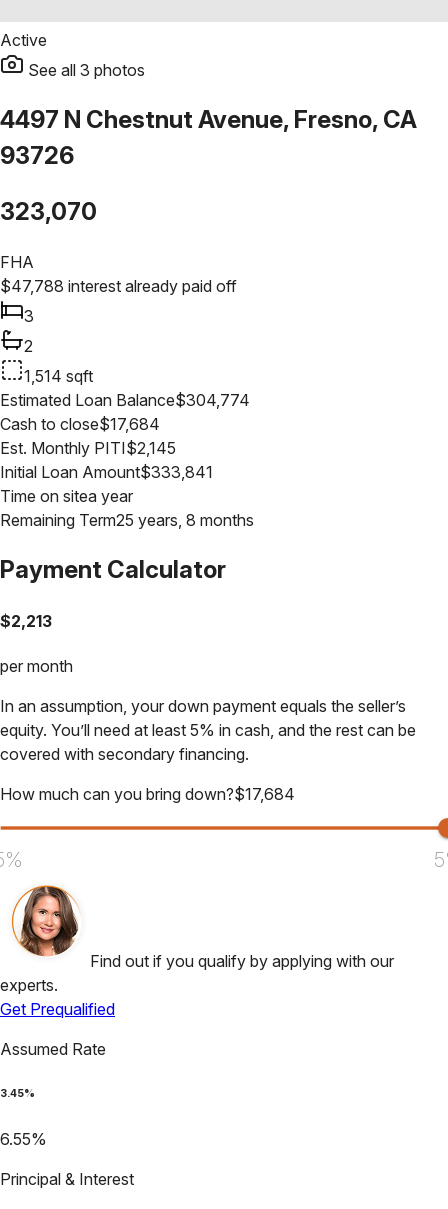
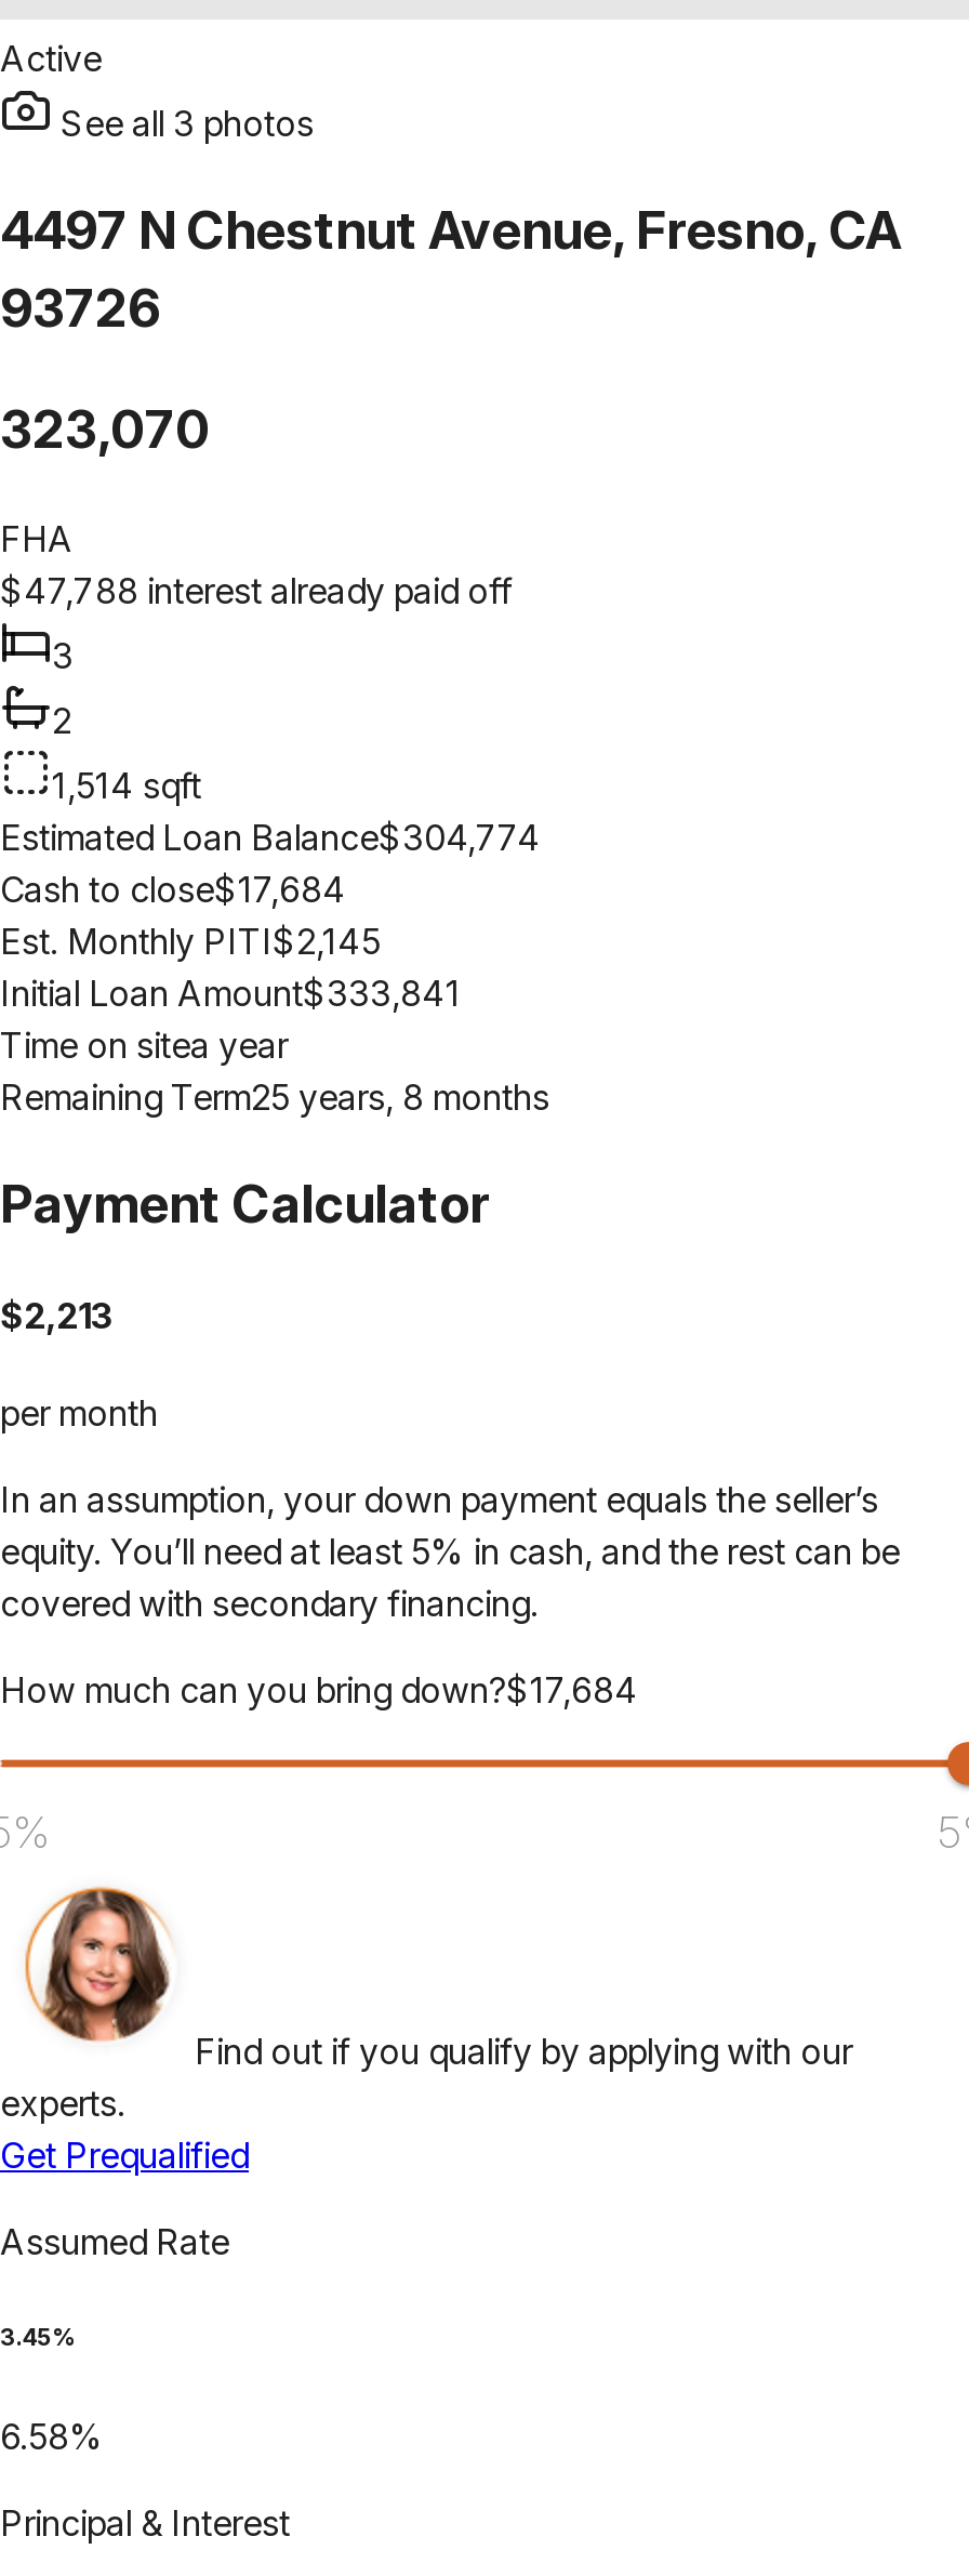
[0,1129,47,1149] 6.55% -> [0,2415,104,2458] 6.58%

